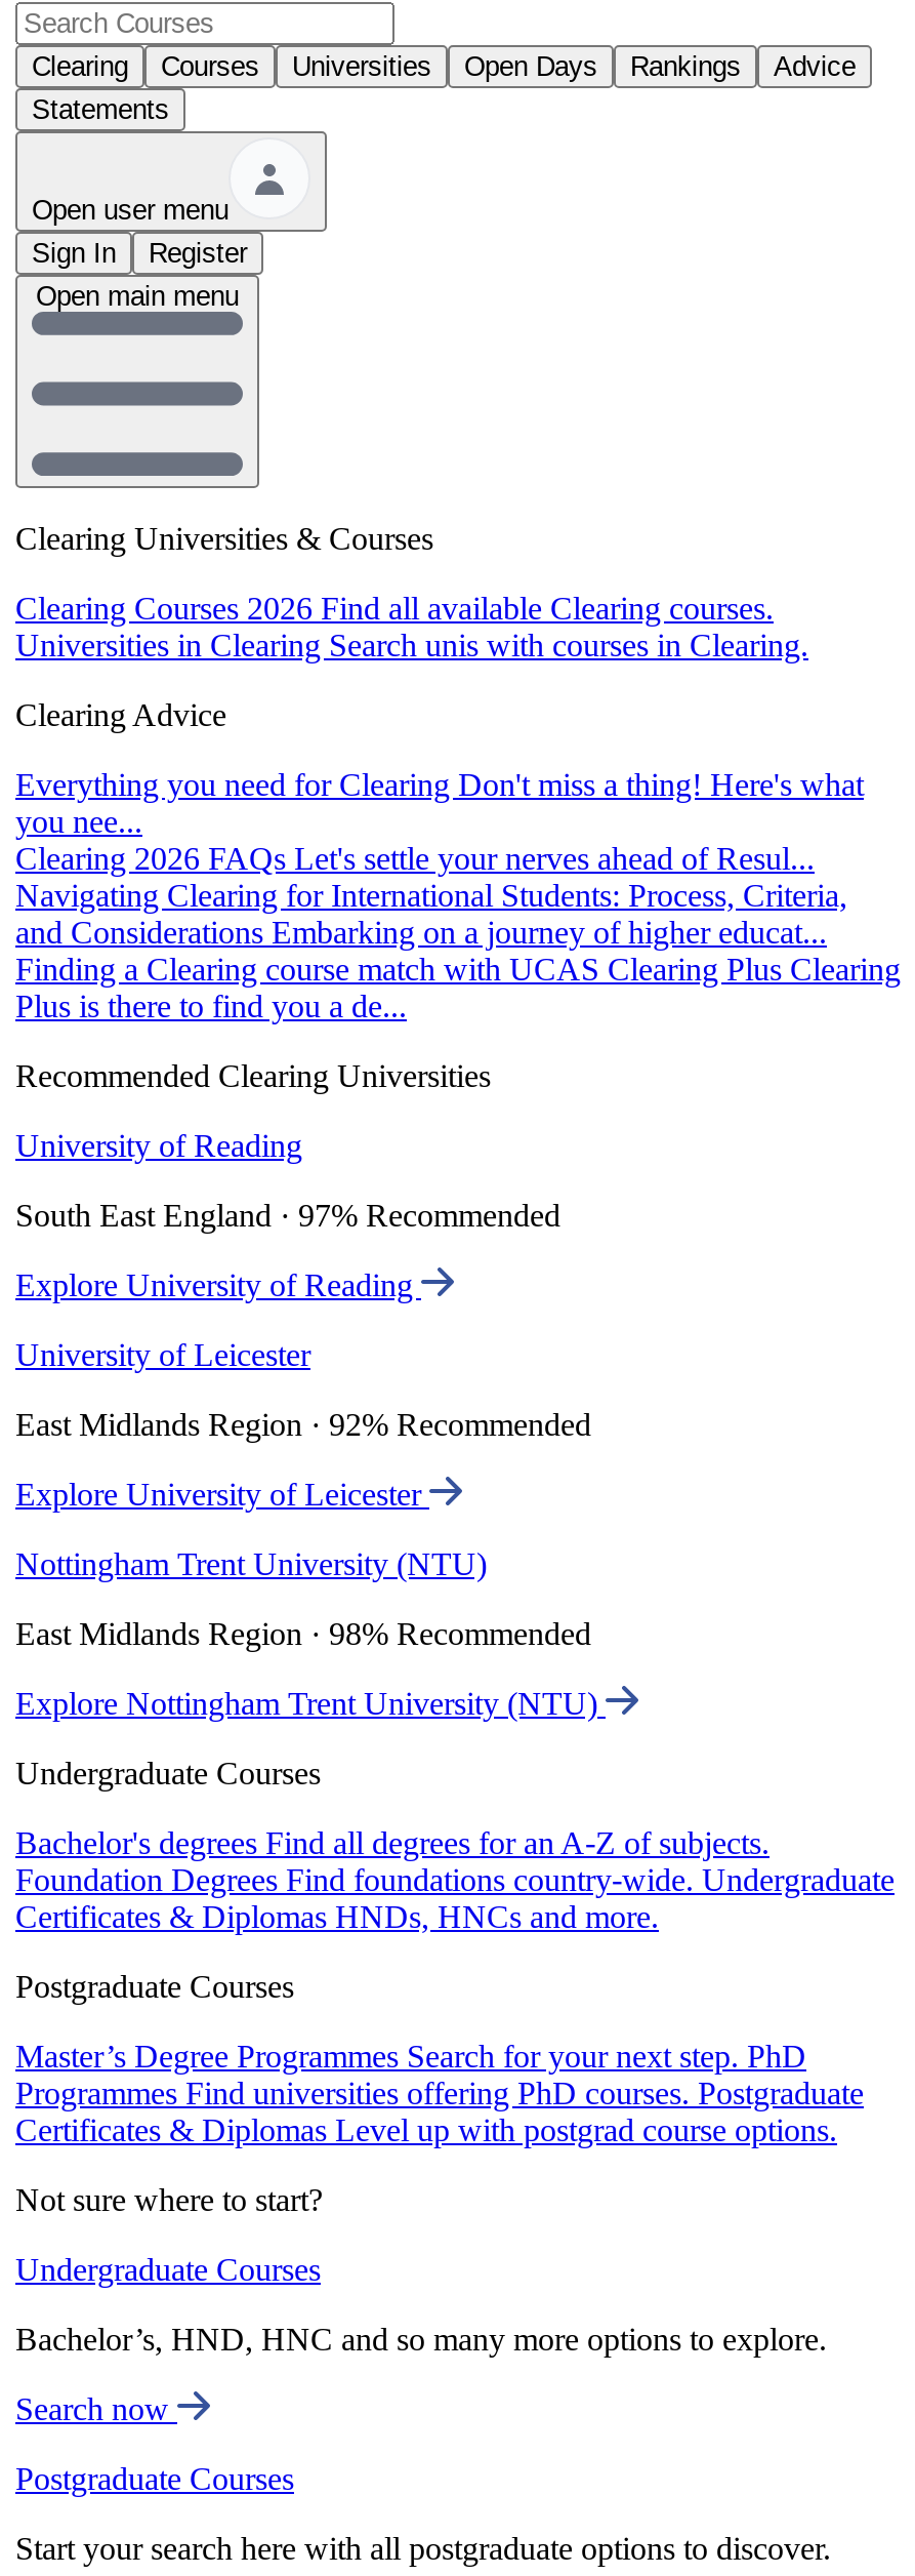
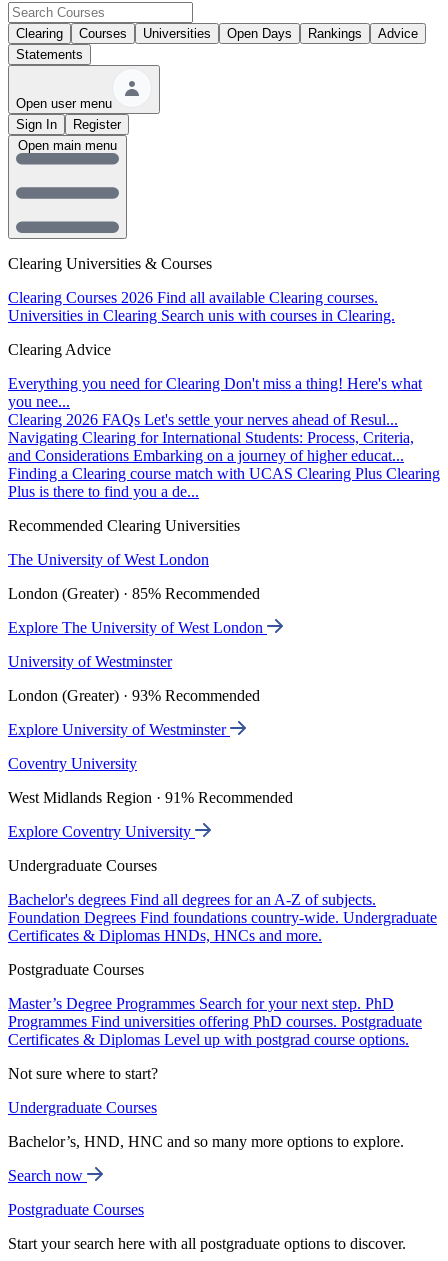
[15,1128,302,1163] University of Reading -> [8,551,209,568] The University of West London
[15,1198,560,1233] South East England · 97% Recommended -> [8,585,260,602] London (Greater) · 85% Recommended
[15,1268,421,1303] Explore University of Reading -> [8,619,267,636] Explore The University of West London
[15,1337,310,1372] University of Leicester -> [8,653,172,670] University of Westminster
[15,1407,591,1442] East Midlands Region · 92% Recommended -> [8,687,260,704] London (Greater) · 93% Recommended
[15,1477,429,1512] Explore University of Leicester -> [8,721,230,738] Explore University of Westminster
[15,1547,487,1581] Nottingham Trent University (NTU) -> [8,755,137,772] Coventry University
[15,1616,591,1651] East Midlands Region · 98% Recommended -> [8,789,293,806] West Midlands Region · 91% Recommended
[15,1686,606,1721] Explore Nottingham Trent University (NTU) -> [8,823,195,840] Explore Coventry University

